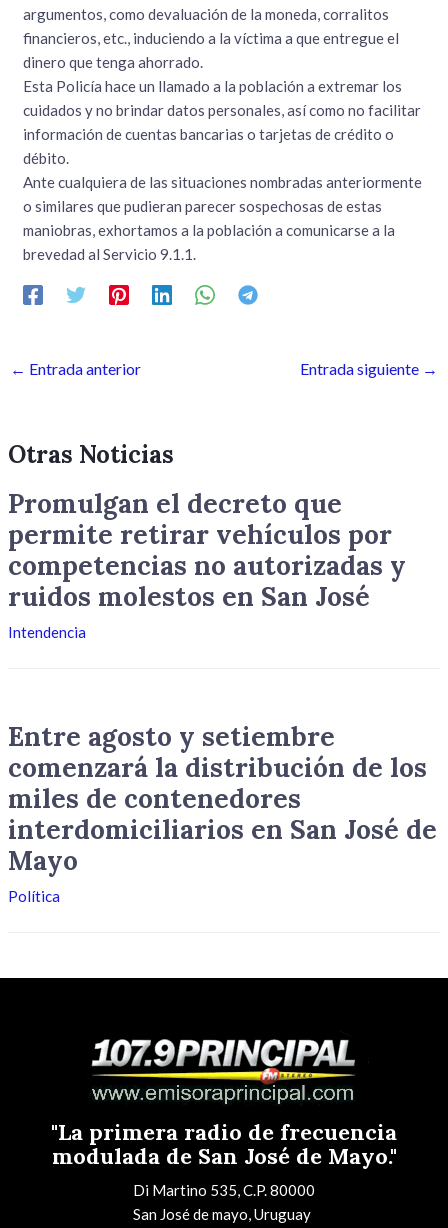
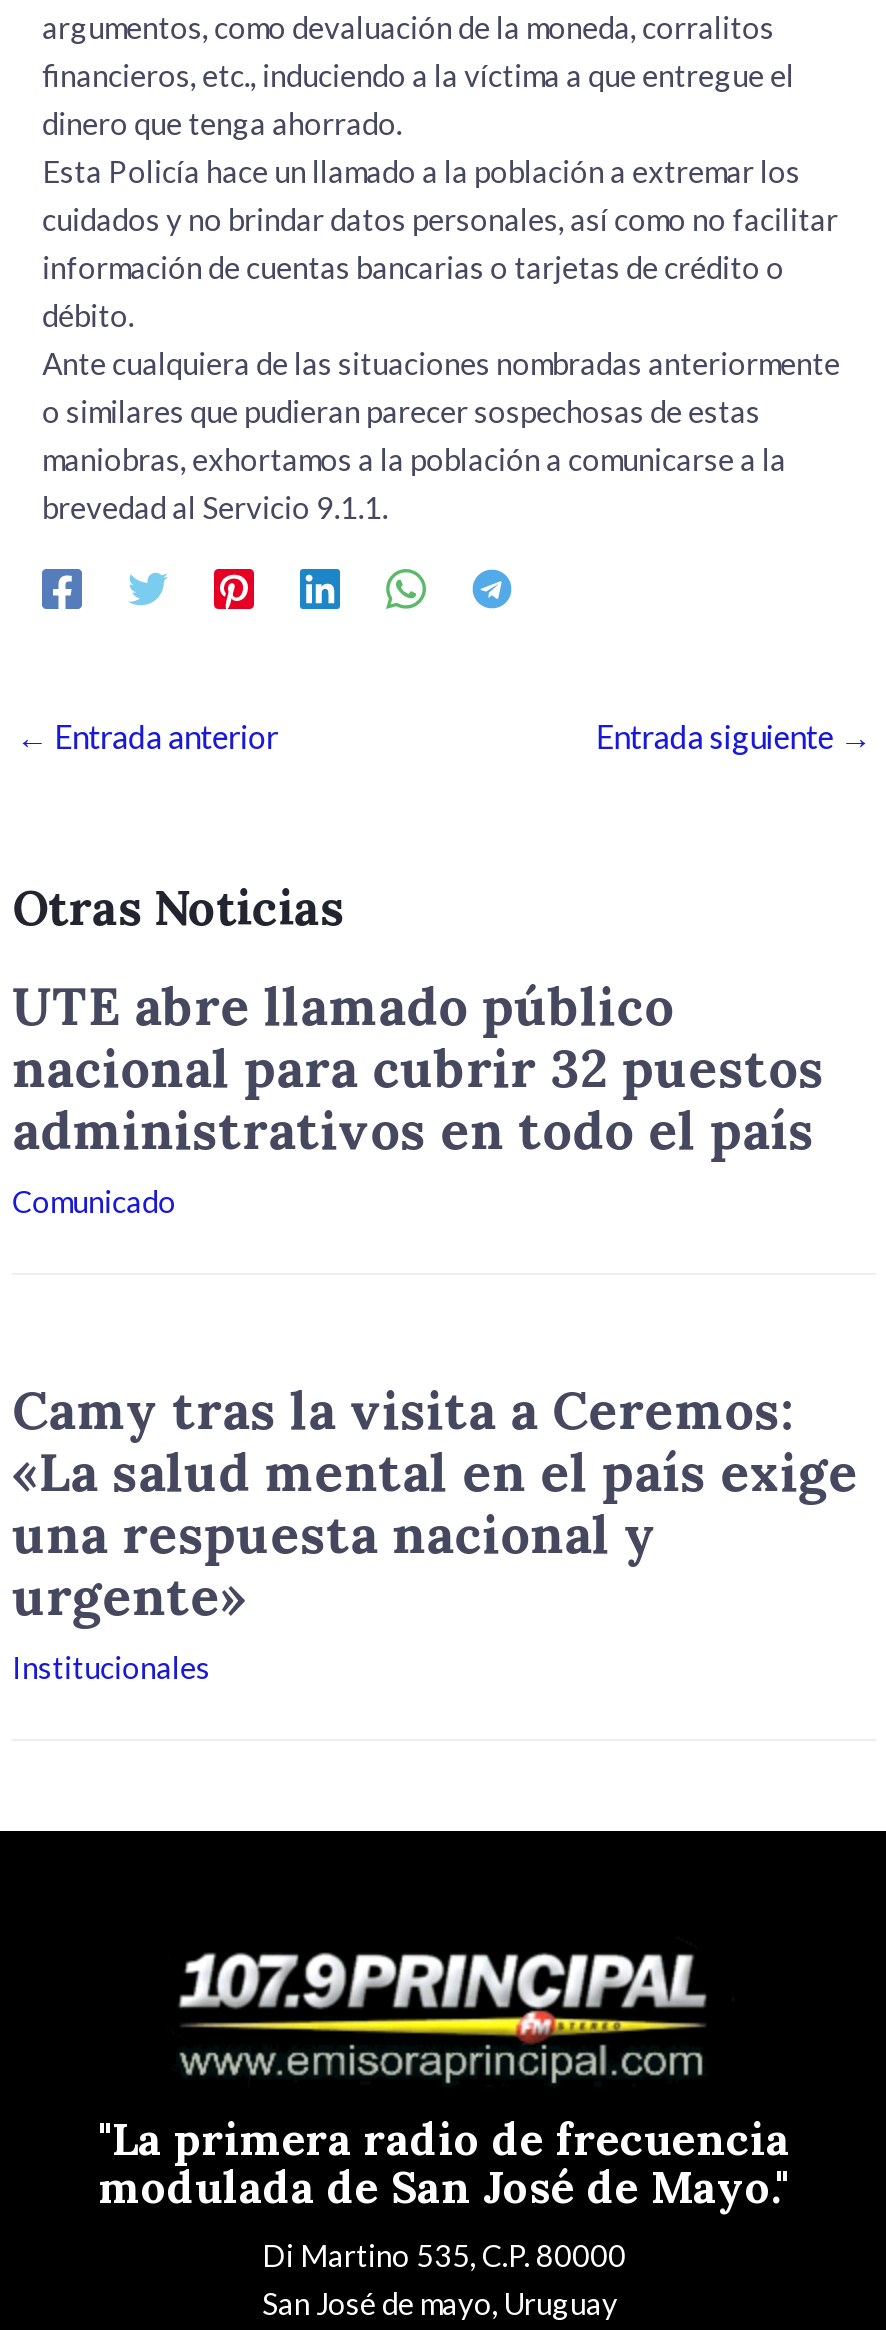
[8,487,406,641] Promulgan el decreto que | permite retirar vehículos por | competencias no autorizadas y | ruidos molestos en San José | Intendencia -> [12,972,824,1218] UTE abre llamado público | nacional para cubrir 32 puestos | administrativos en todo el país | Comunicado
[8,720,437,905] Entre agosto y setiembre | comenzará la distribución de los | miles de contenedores | interdomiciliarios en San José de | Mayo | Política -> [12,1377,858,1685] Camy tras la visita a Ceremos: | «La salud mental en el país exige | una respuesta nacional y | urgente» | Institucionales

